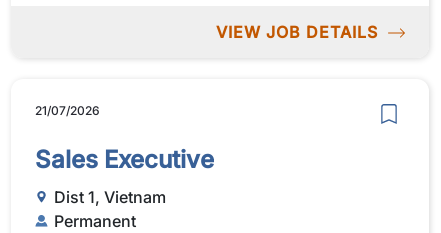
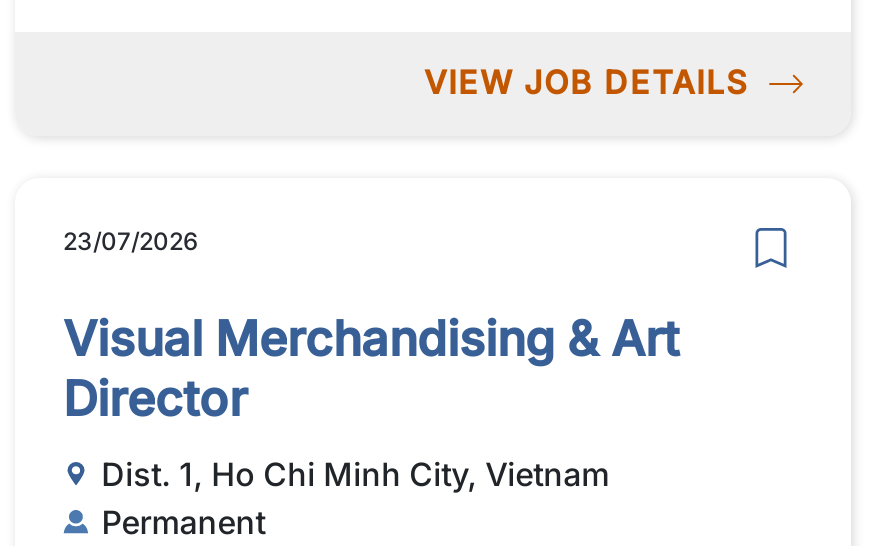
[35,103,100,118] 21/07/2026 -> [63,226,199,256] 23/07/2026
[35,145,214,207] Sales Executive | Dist 1, Vietnam -> [63,310,679,494] Visual Merchandising & Art | Director | Dist. 1, Ho Chi Minh City, Vietnam

